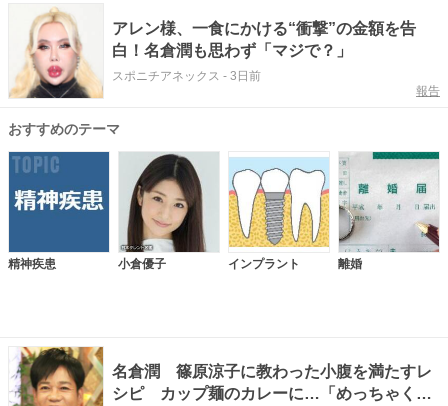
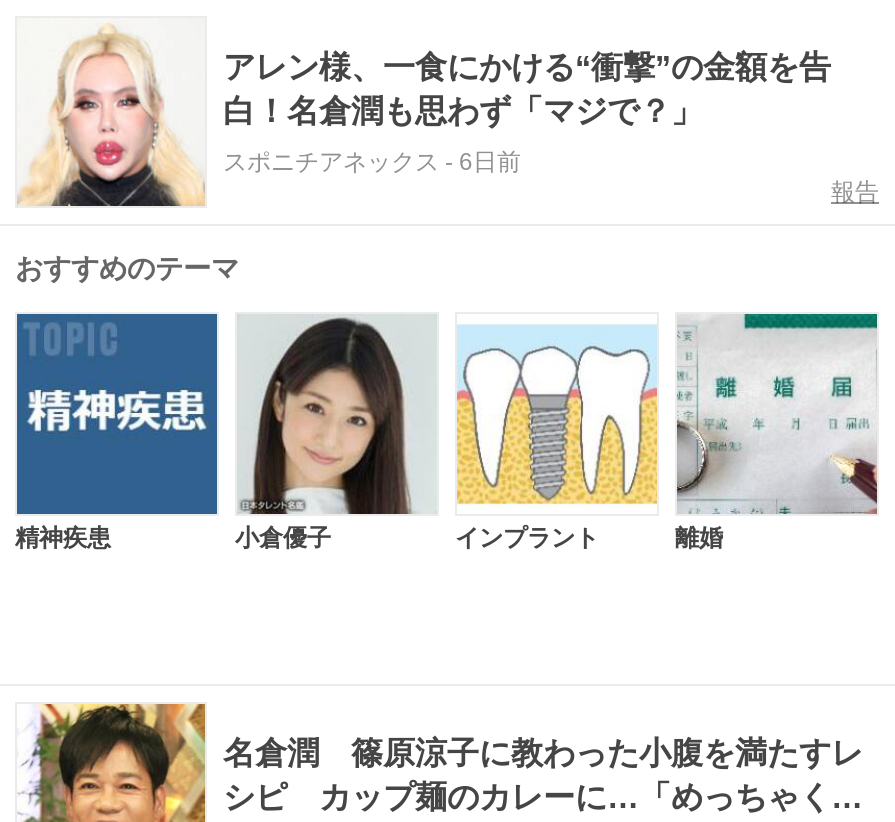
[112,69,261,83] スポニチアネックス- 3日前 -> [223,148,521,176] スポニチアネックス- 6日前

